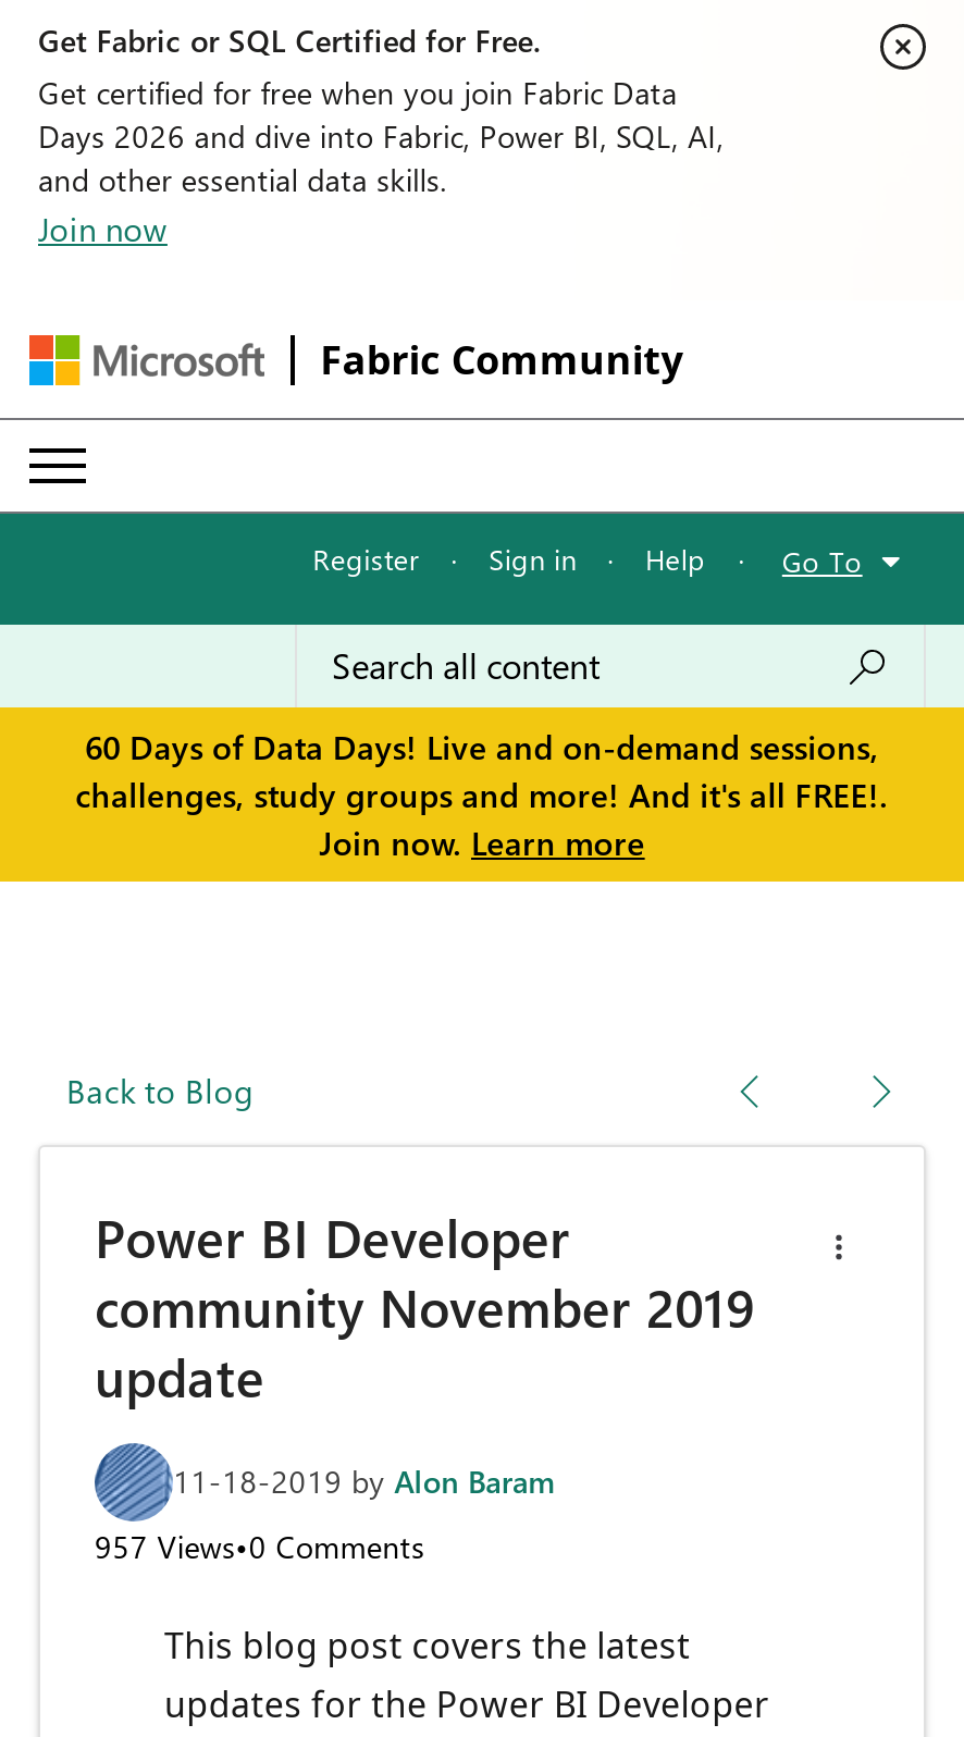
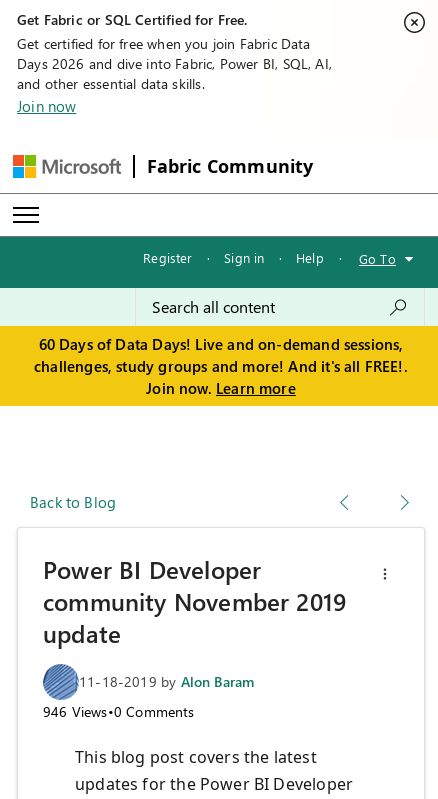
[95,1527,425,1568] 957 Views•0 Comments -> [43,702,195,721] 946 Views•0 Comments

